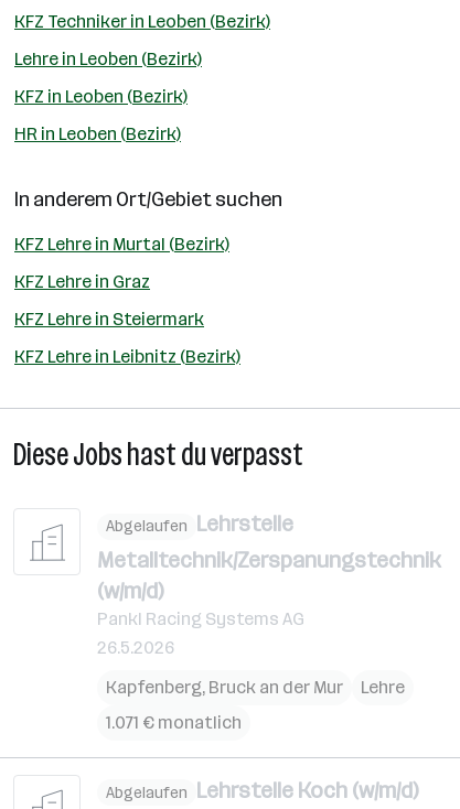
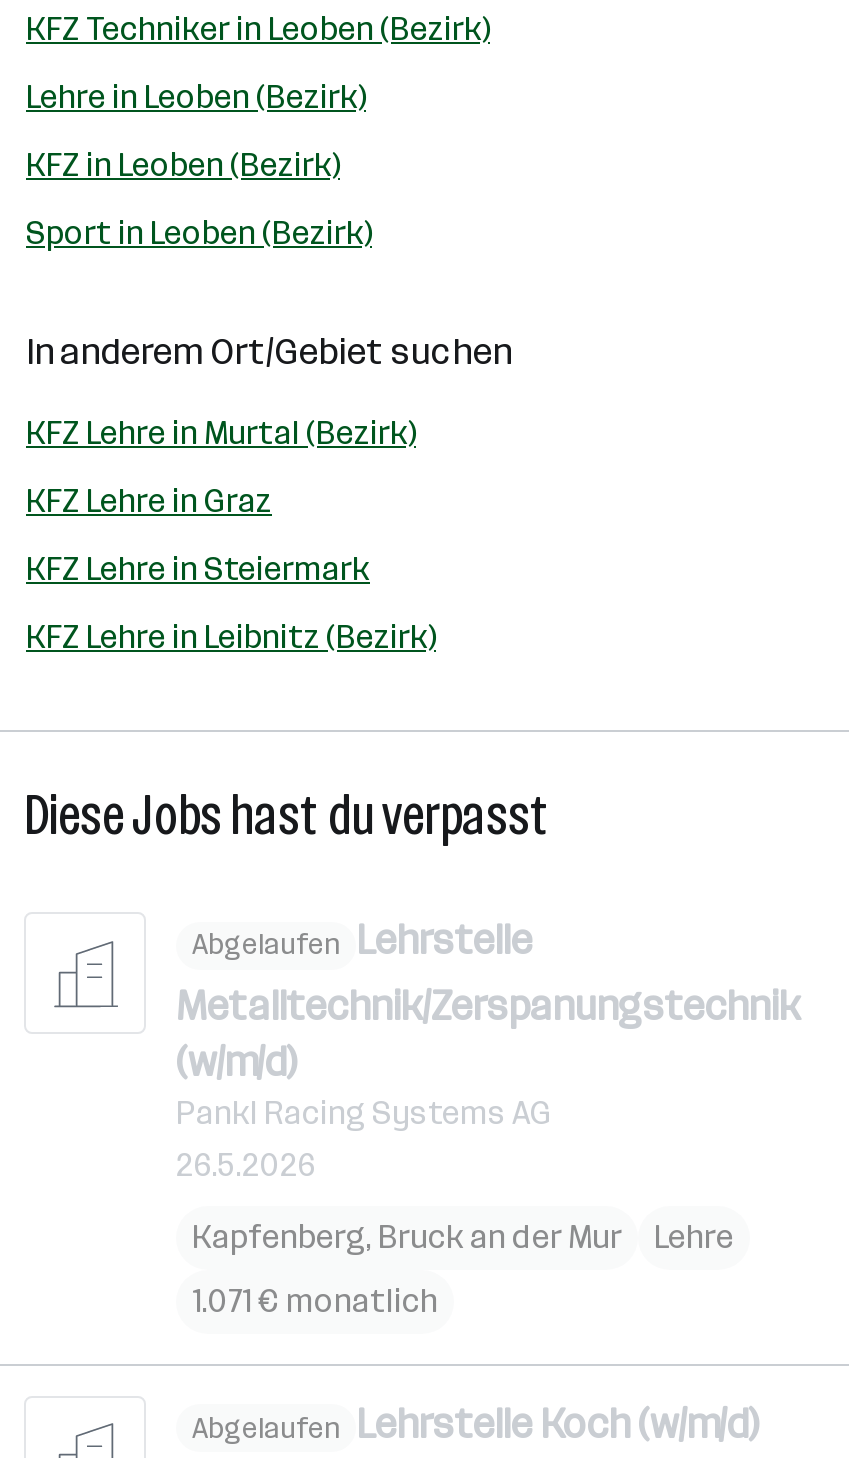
[14,123,181,144] HR in Leoben (Bezirk) -> [26,214,372,252] Sport in Leoben (Bezirk)

